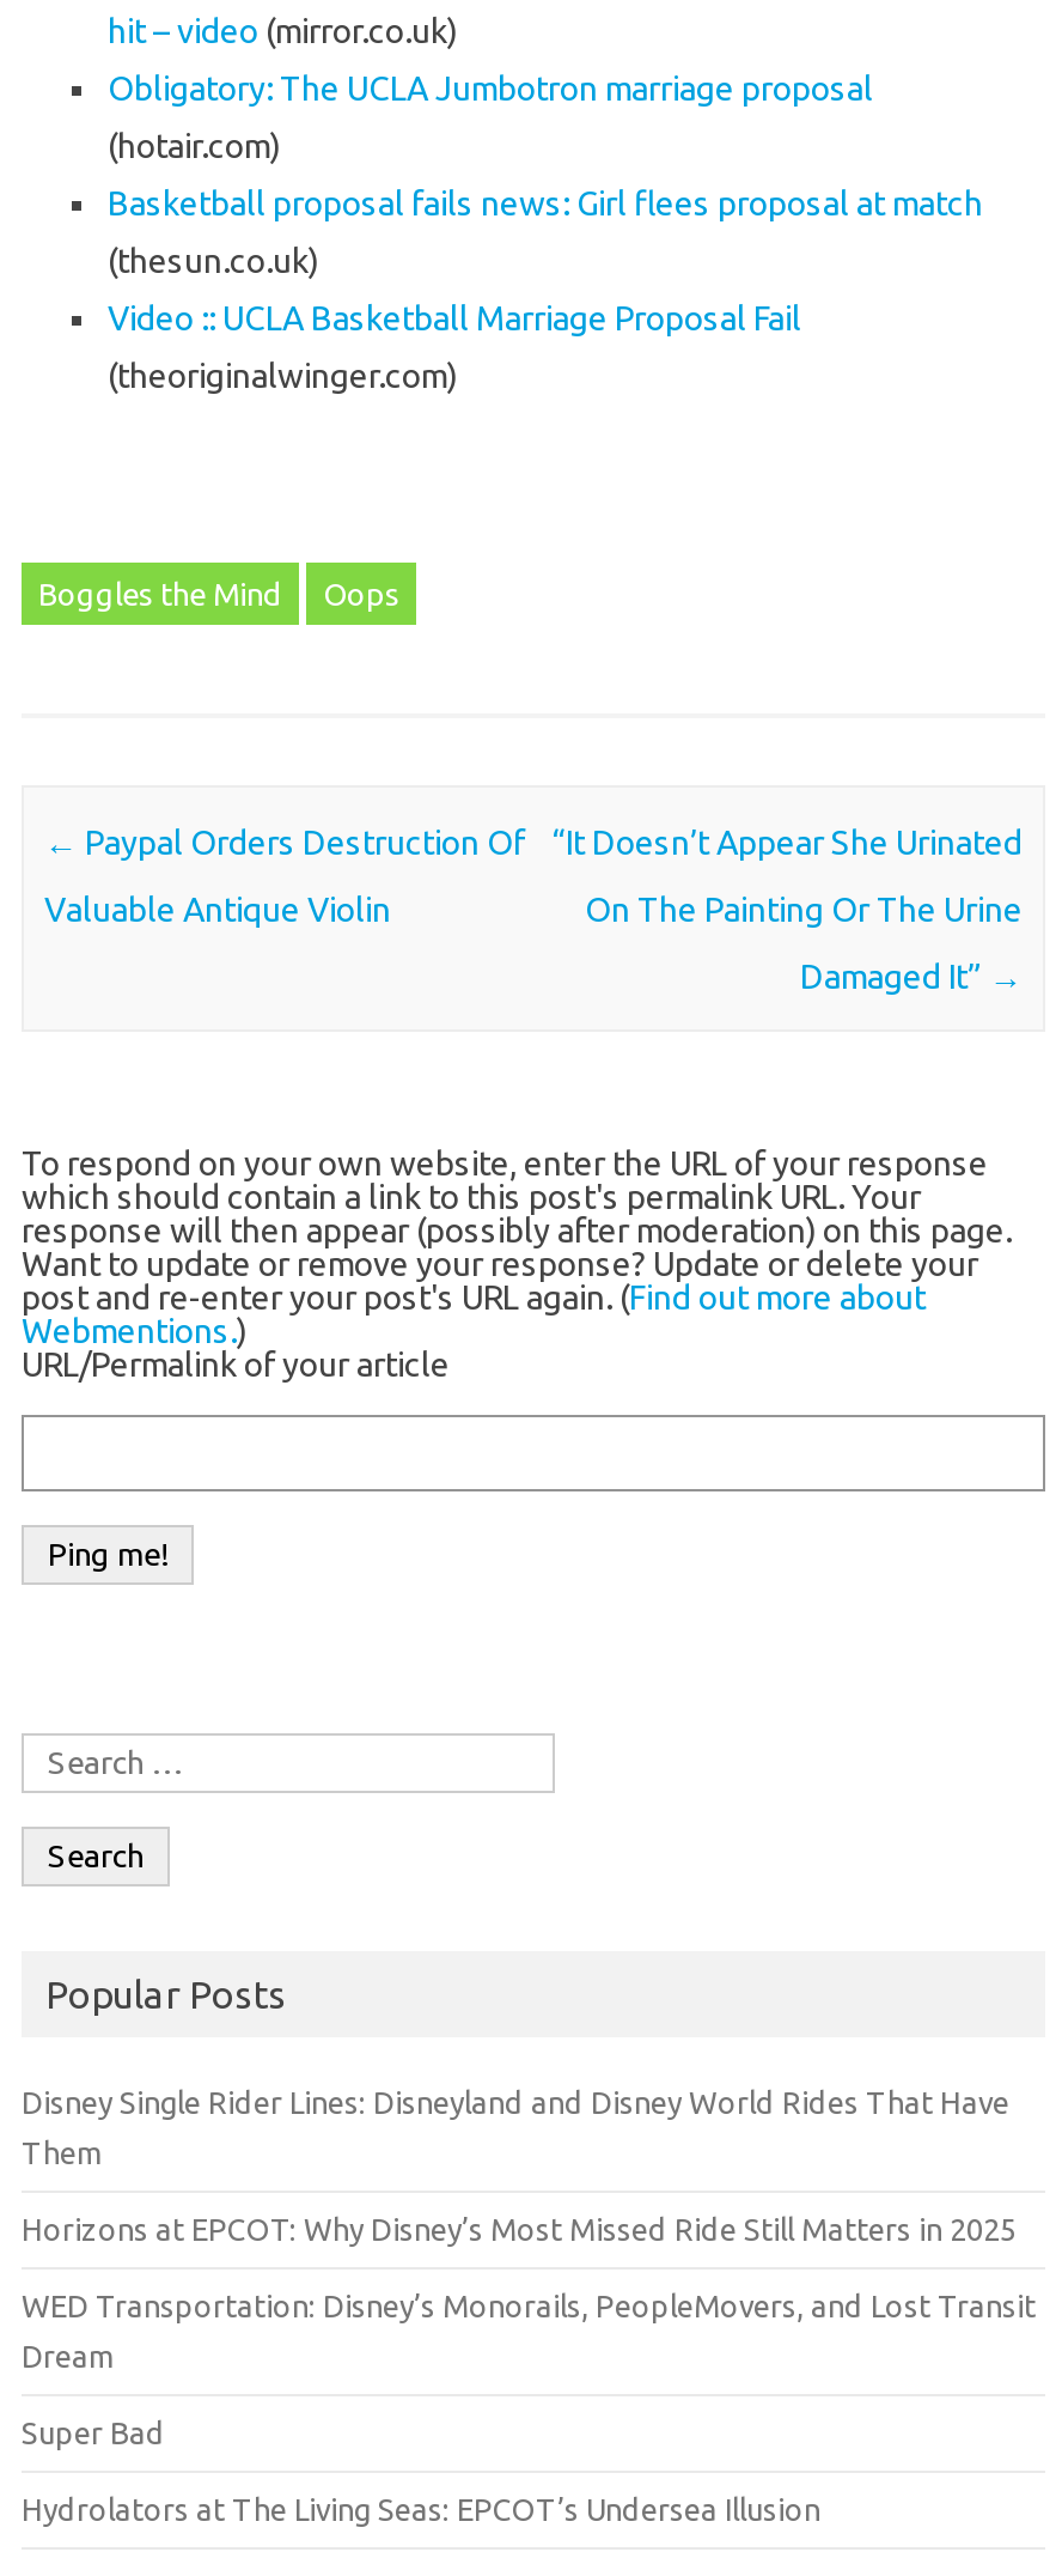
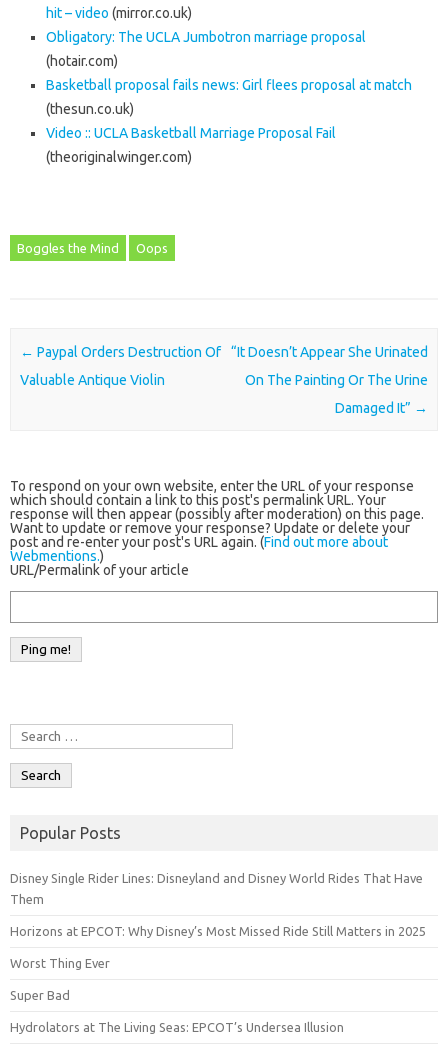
[22,2289,1036,2373] WED Transportation: Disney’s Monorails, PeopleMovers, and Lost Transit | Dream -> [10,956,110,970] Worst Thing Ever

